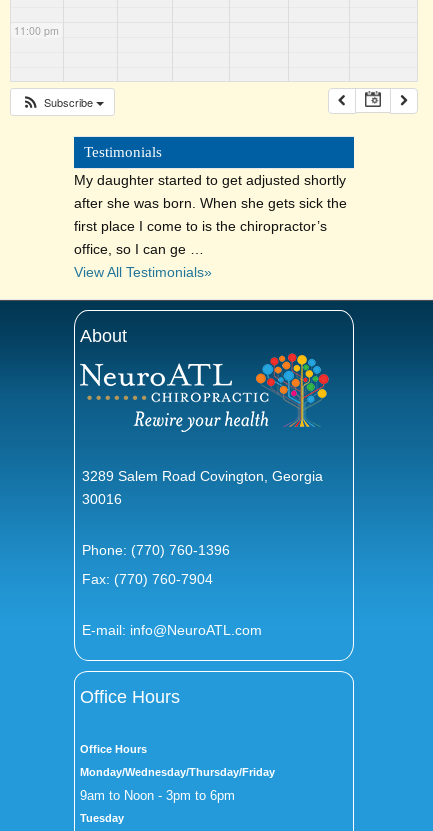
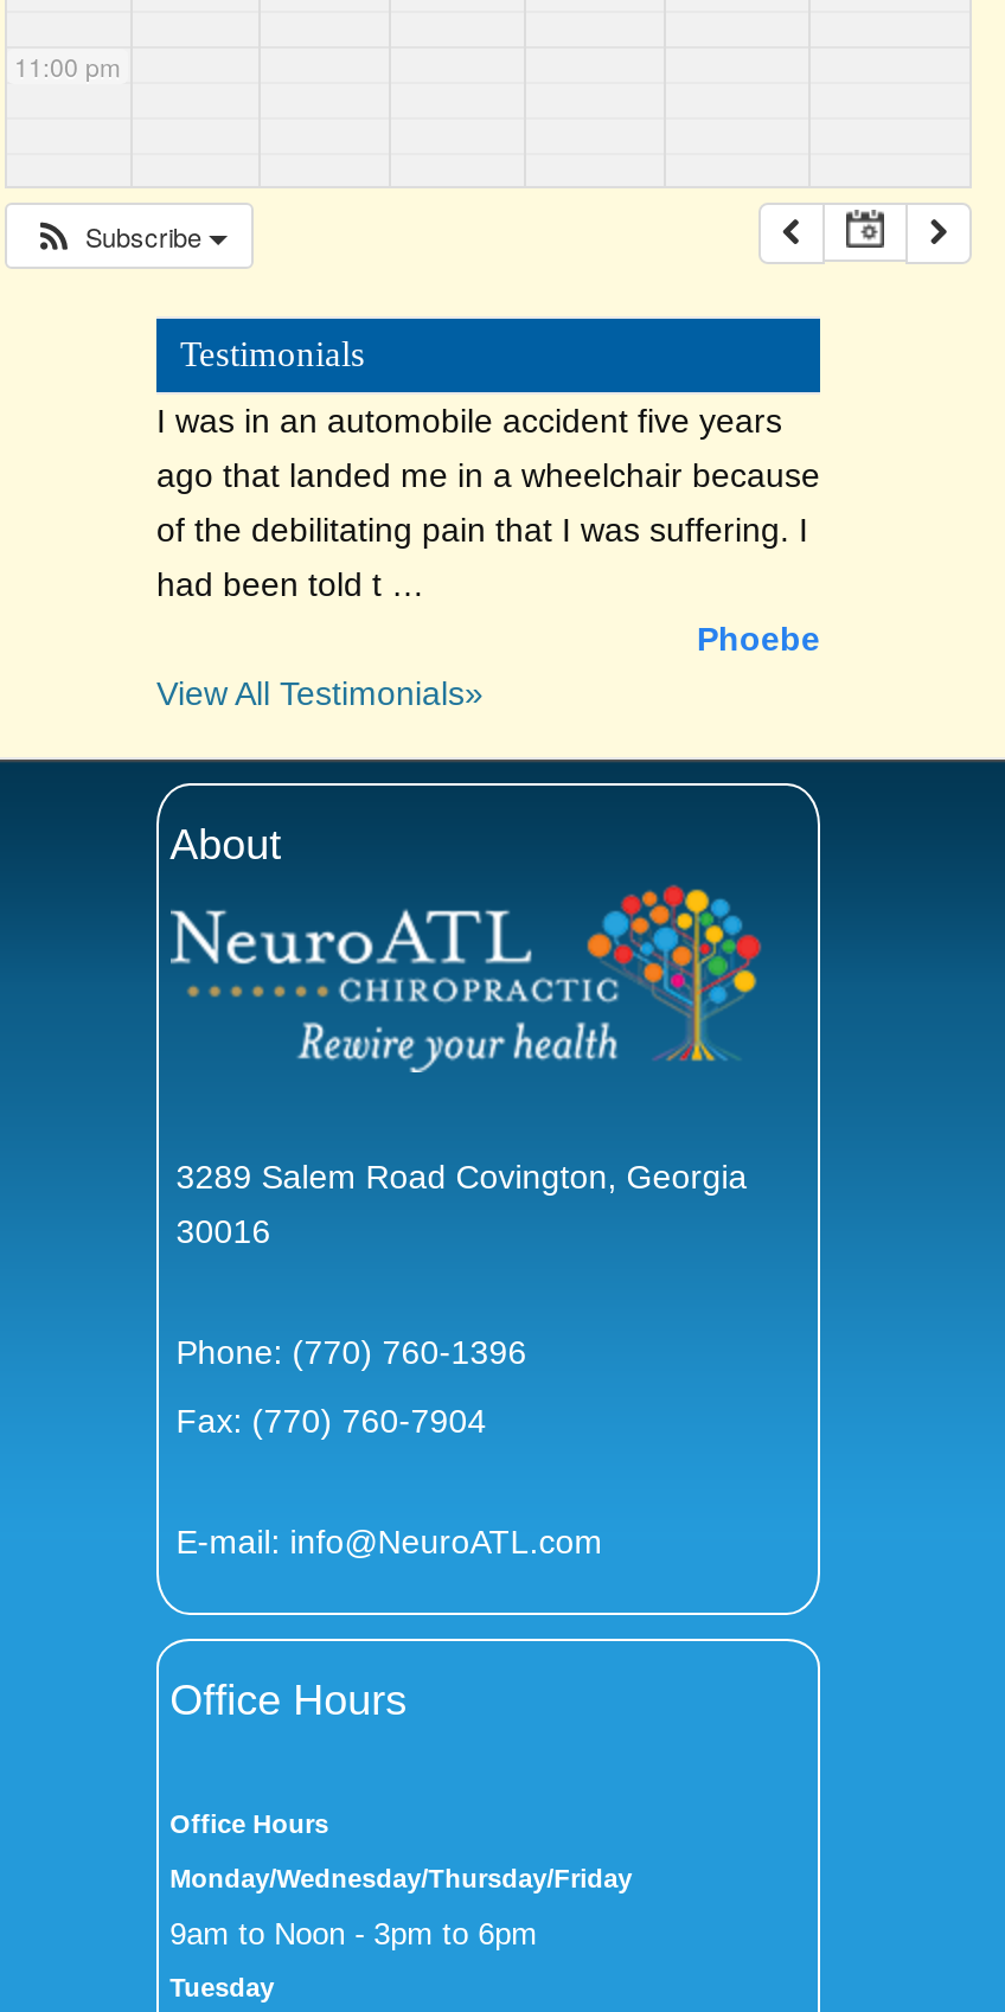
[74,172,347,257] My daughter started to get adjusted shortly | after she was born. When she gets sick the | first place I come to is the chiropractor’s | office, so I can ge … -> [156,402,820,658] I was in an automobile accident five years | ago that landed me in a wheelchair because | of the debilitating pain that I was suffering. I | had been told t … | Phoebe

